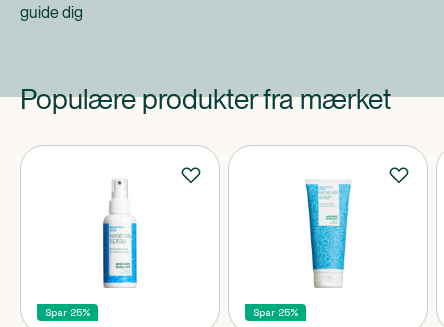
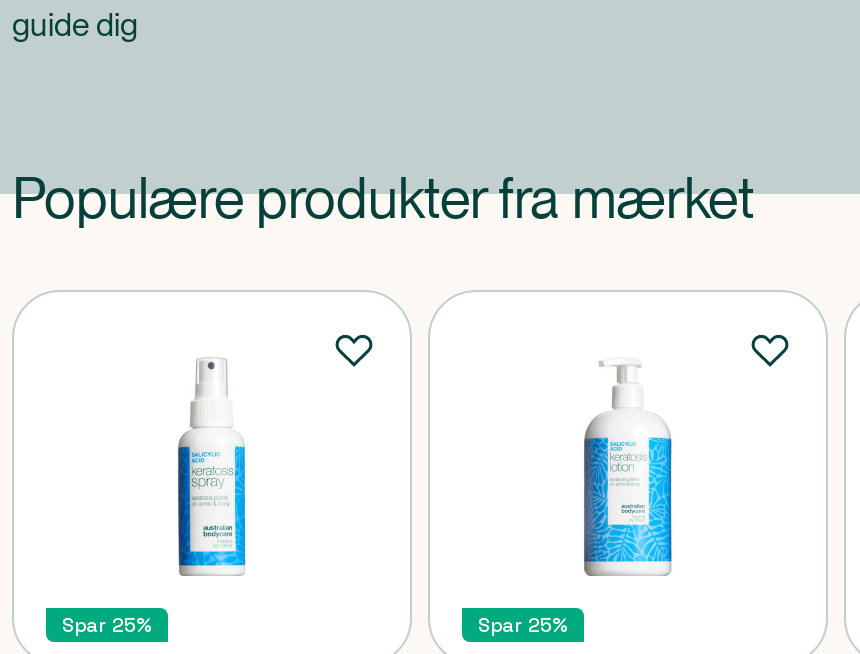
[305,180,352,288] [image] -> [582,362,674,578] [image]

